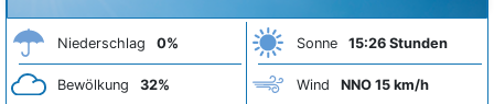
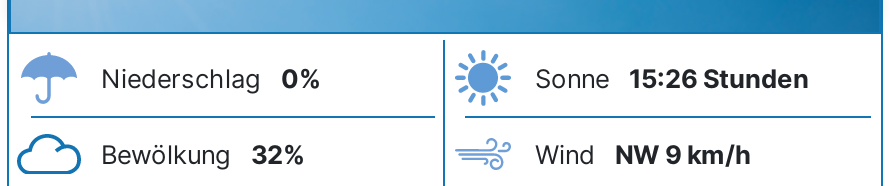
[297,76,429,93] Wind NNO 15 km/h -> [535,139,751,169] Wind NW 9 km/h

